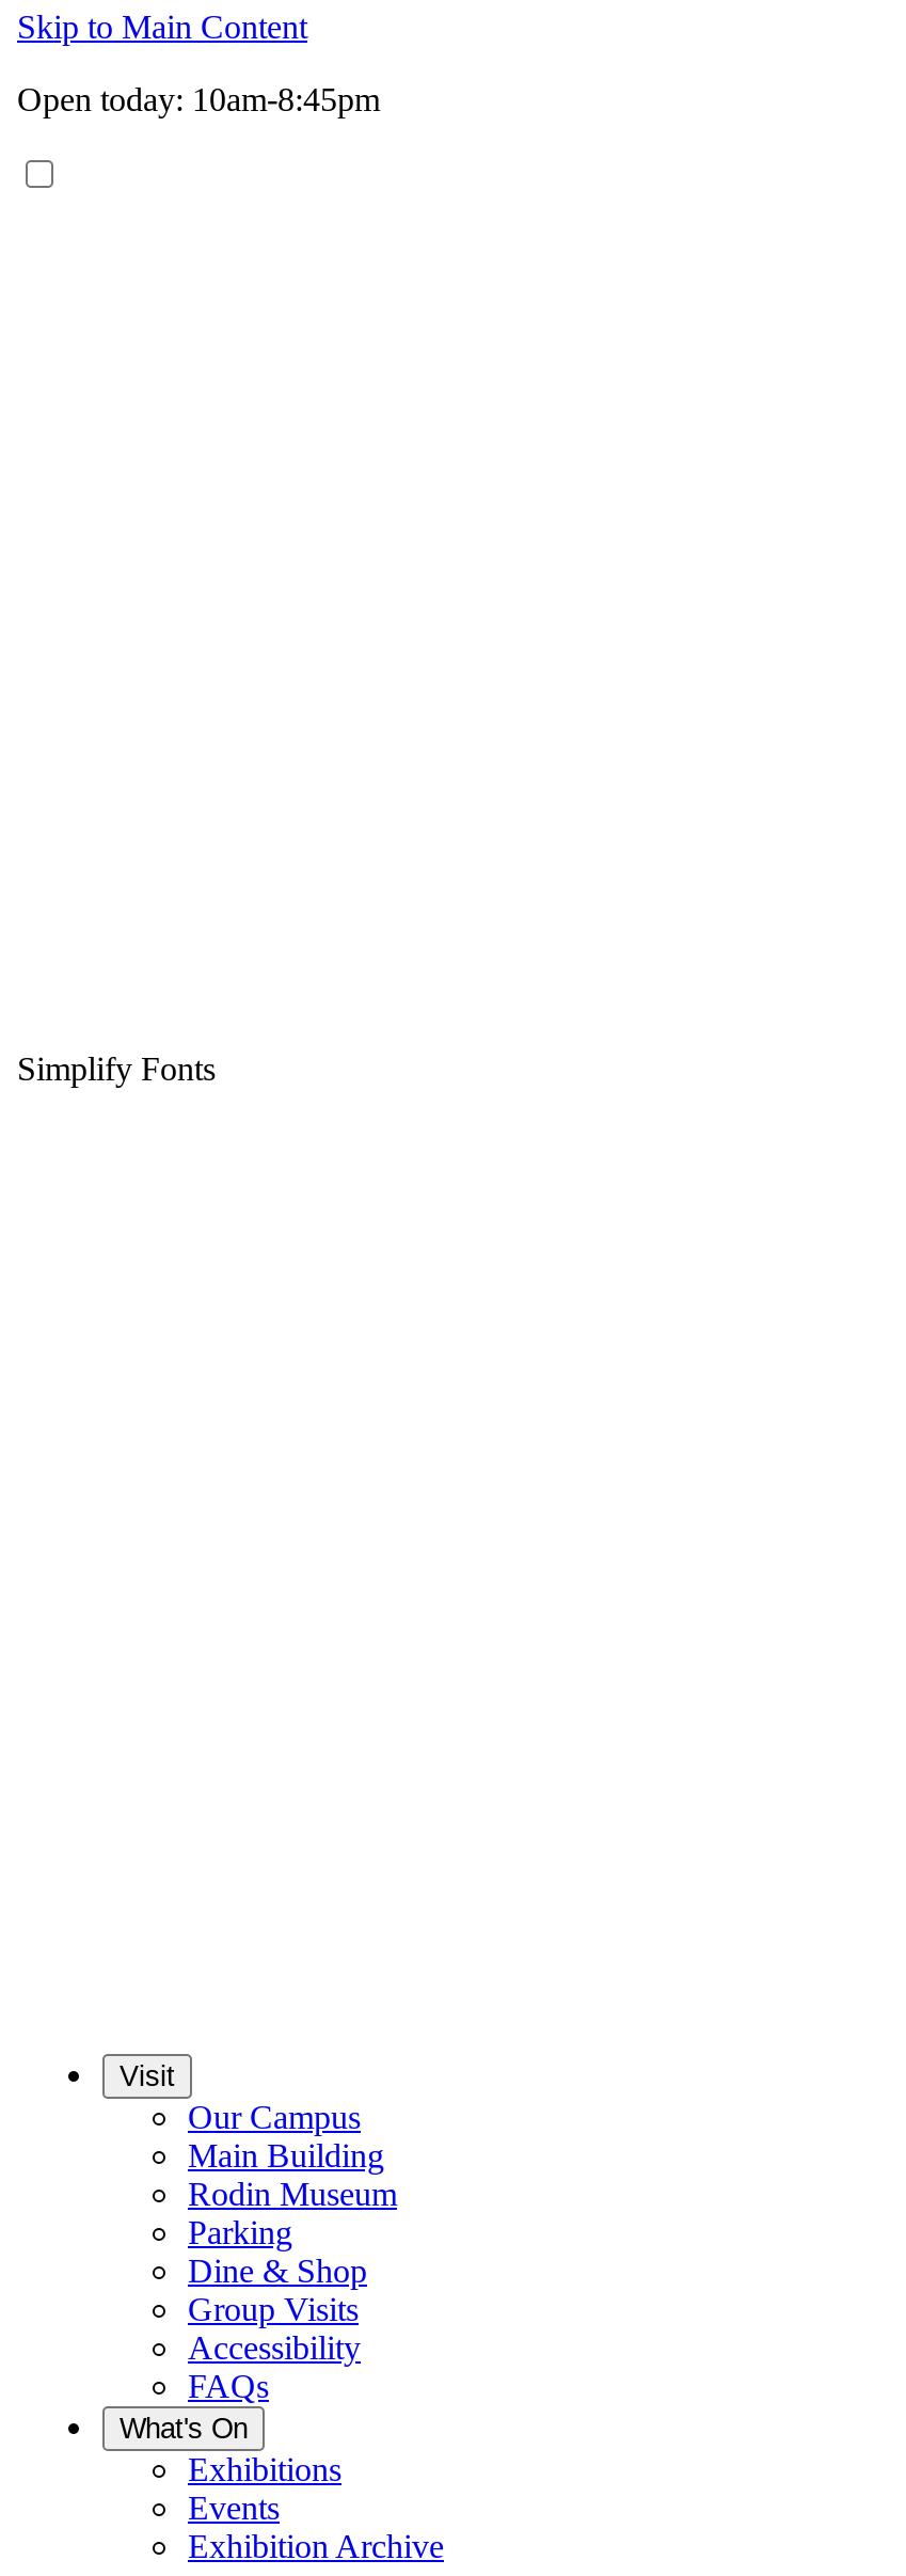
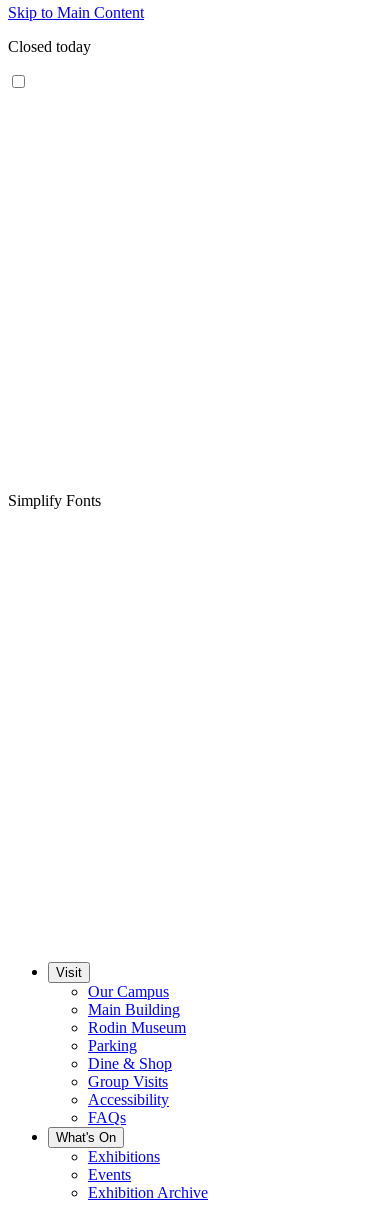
[17,81,380,117] Open today: 10am-8:45pm -> [8,38,91,55] Closed today

